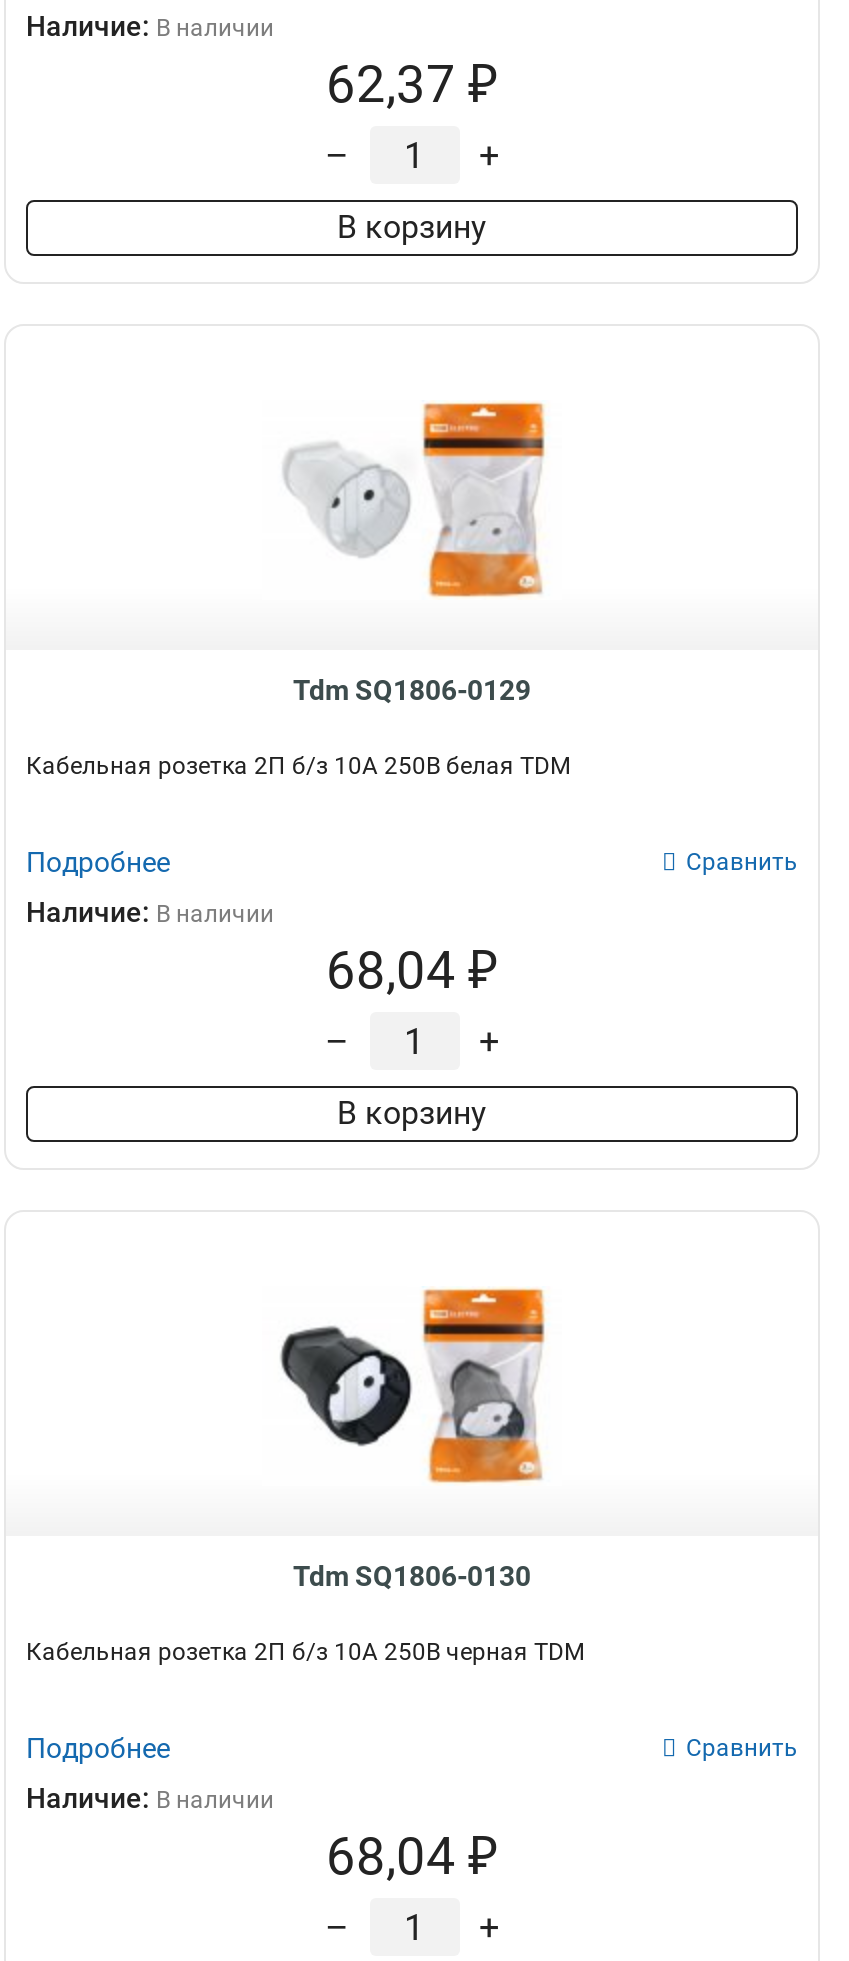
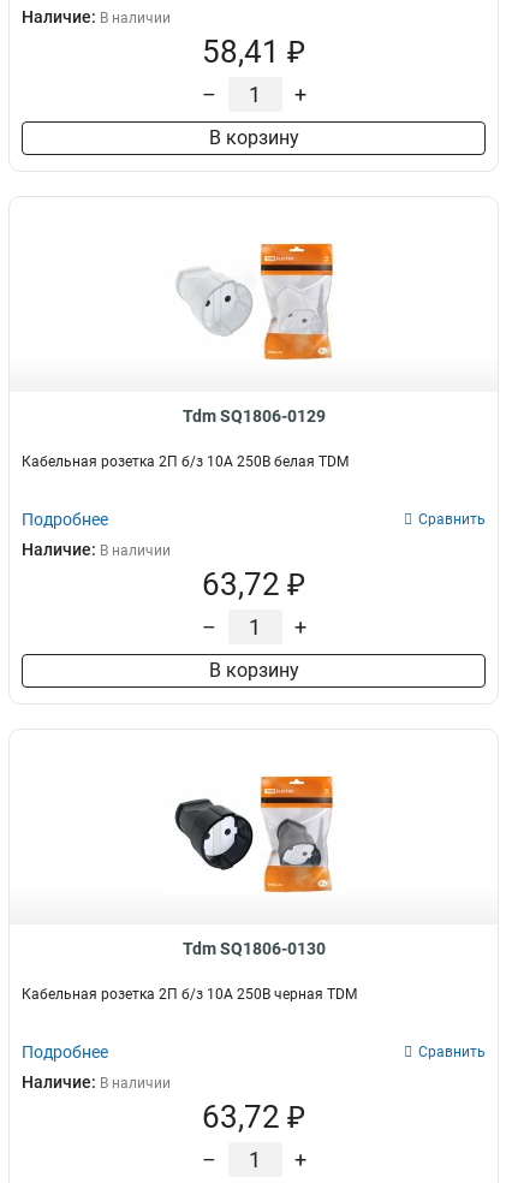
[326,54,498,114] 62,37 ₽ -> [202,34,305,70] 58,41 ₽
[326,940,498,1000] 68,04 ₽ -> [202,566,305,602] 63,72 ₽
[326,1826,498,1886] 68,04 ₽ -> [202,1099,305,1135] 63,72 ₽

